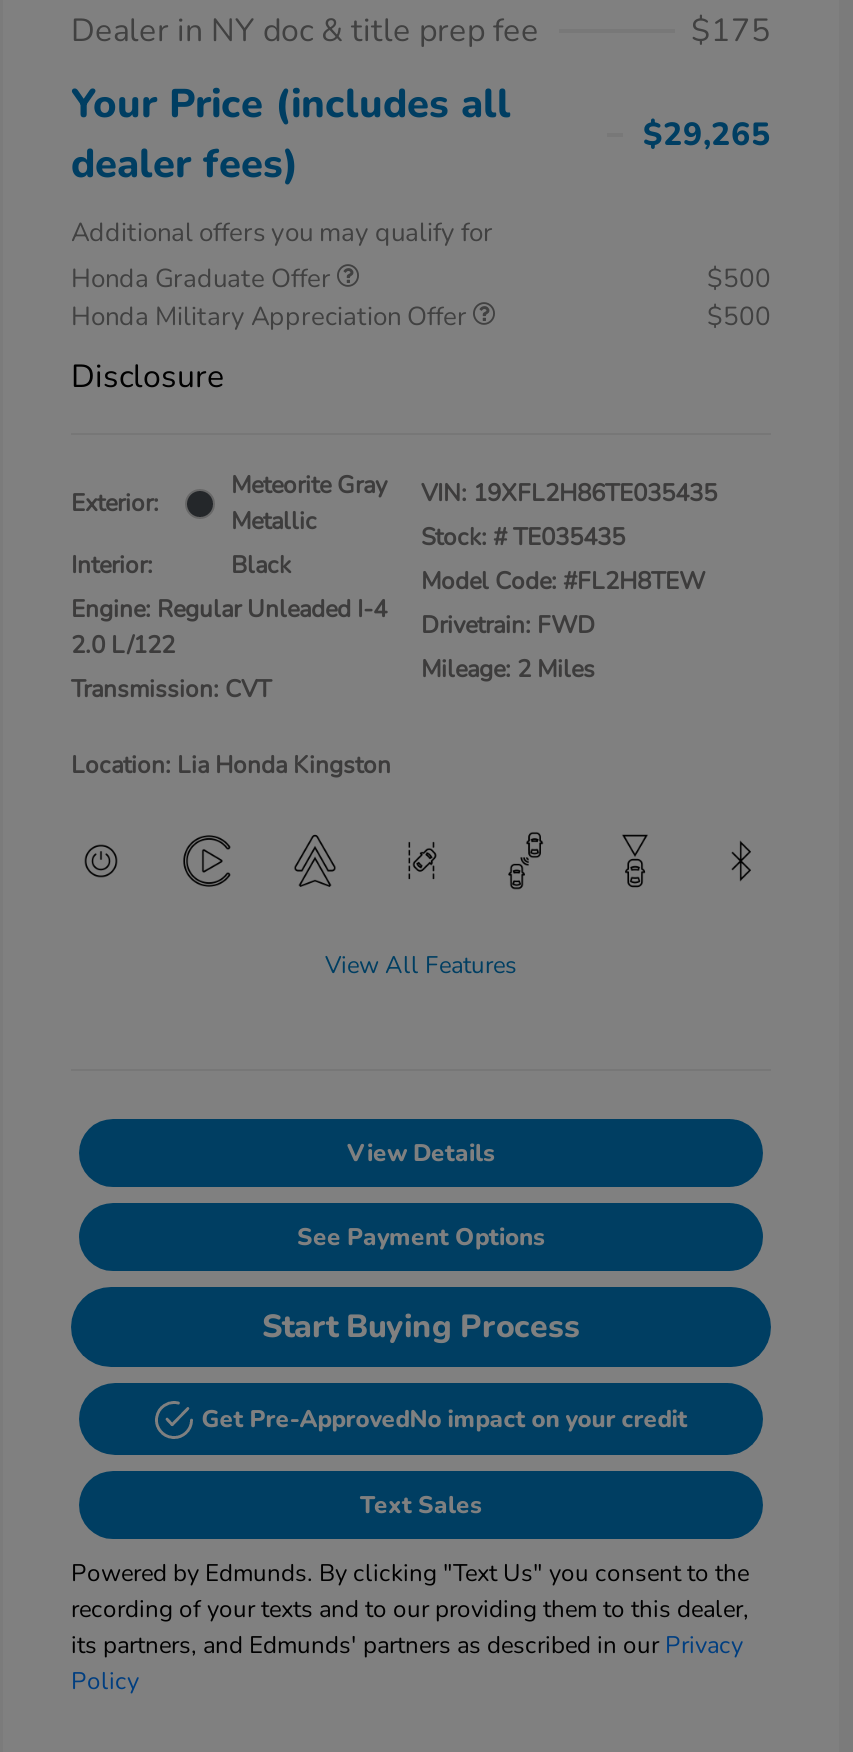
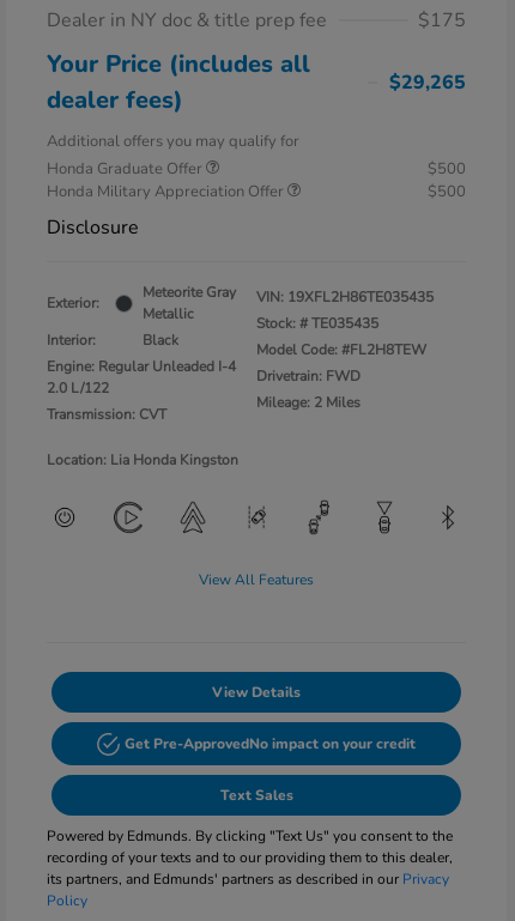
[262,1221,580,1349] See Payment Options | Start Buying Process -> none

